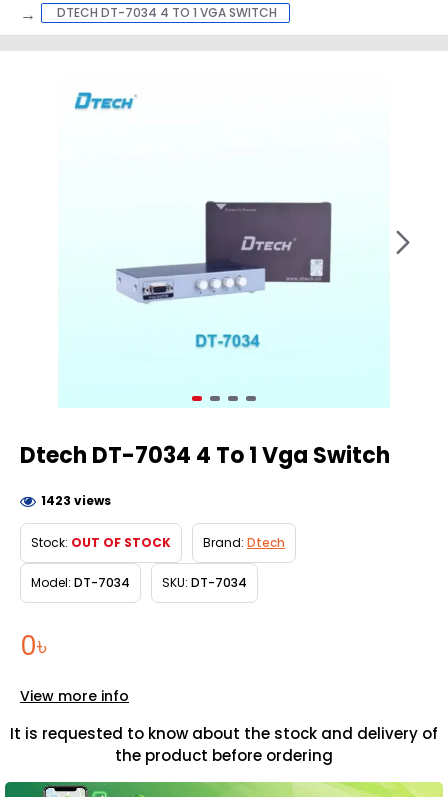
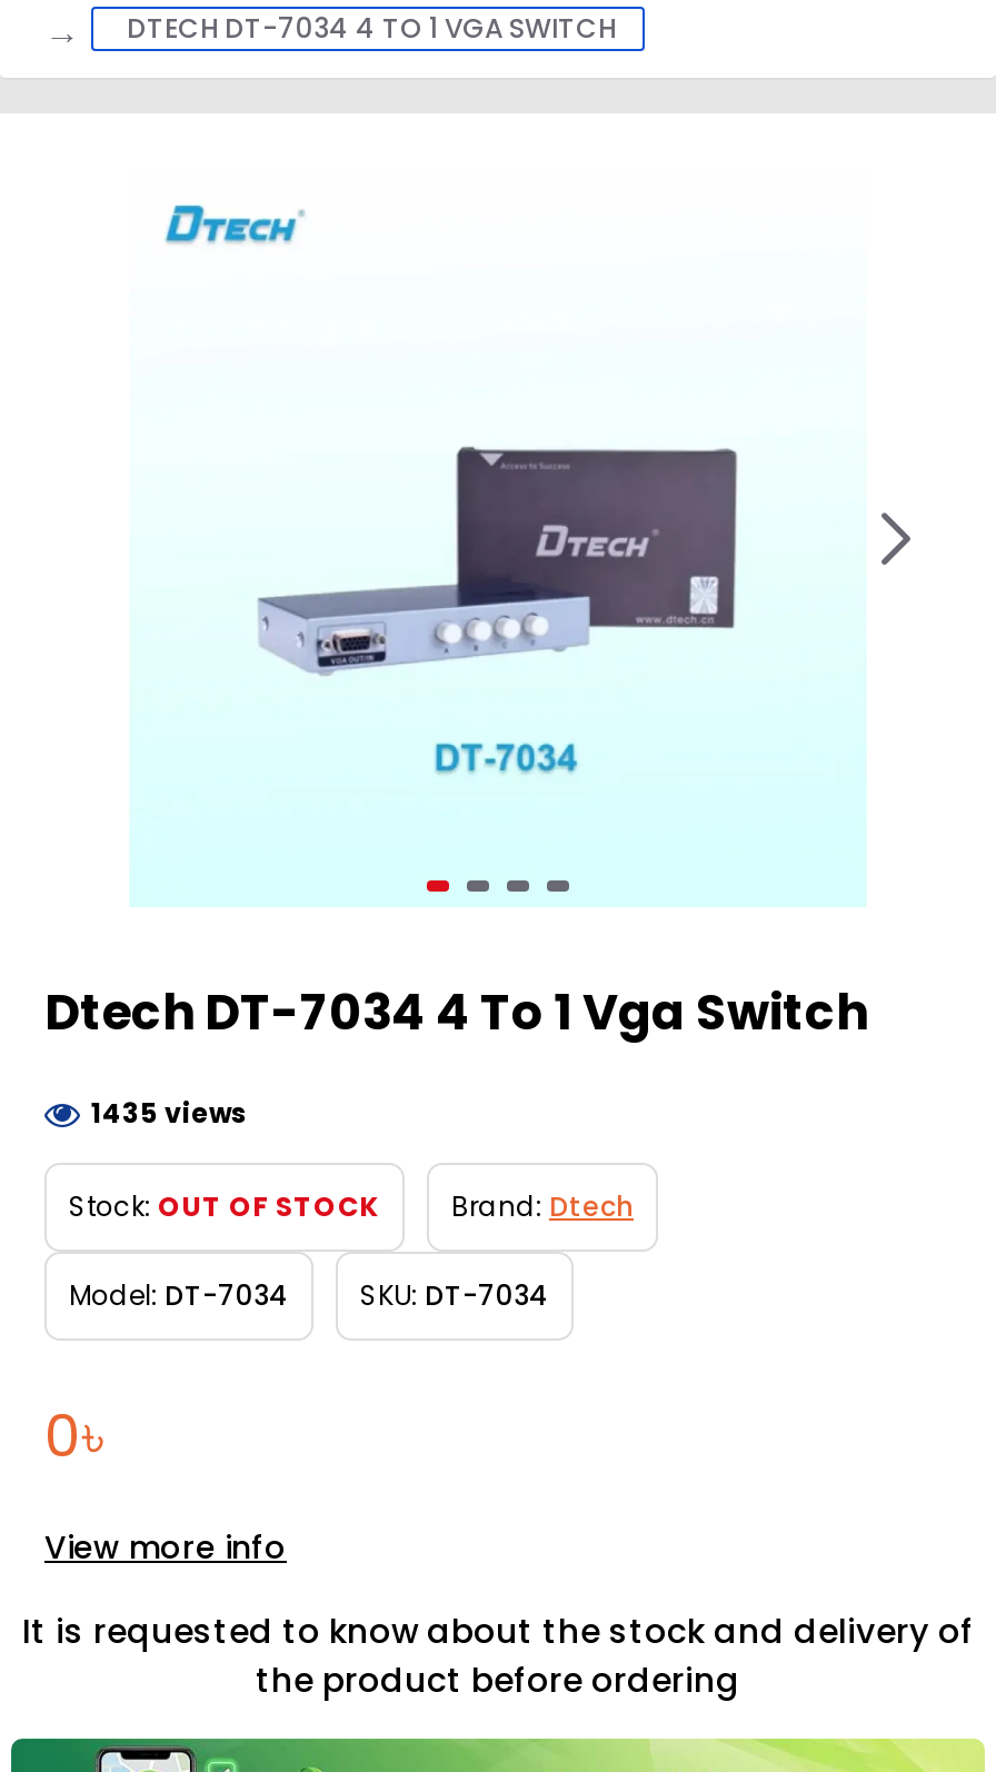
[41,492,111,509] 1423 views -> [91,1093,247,1131] 1435 views

